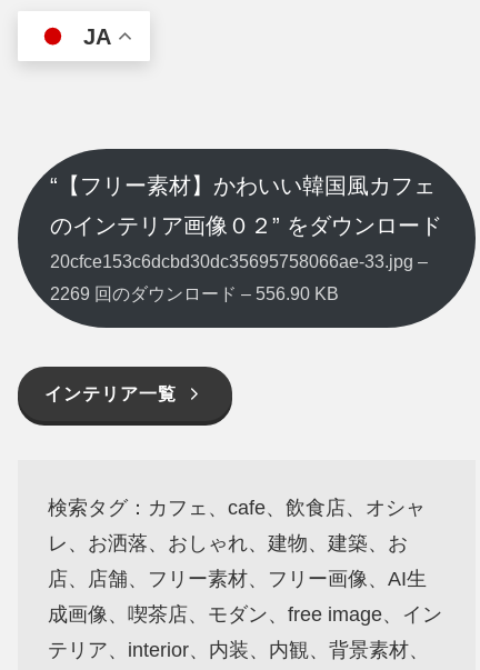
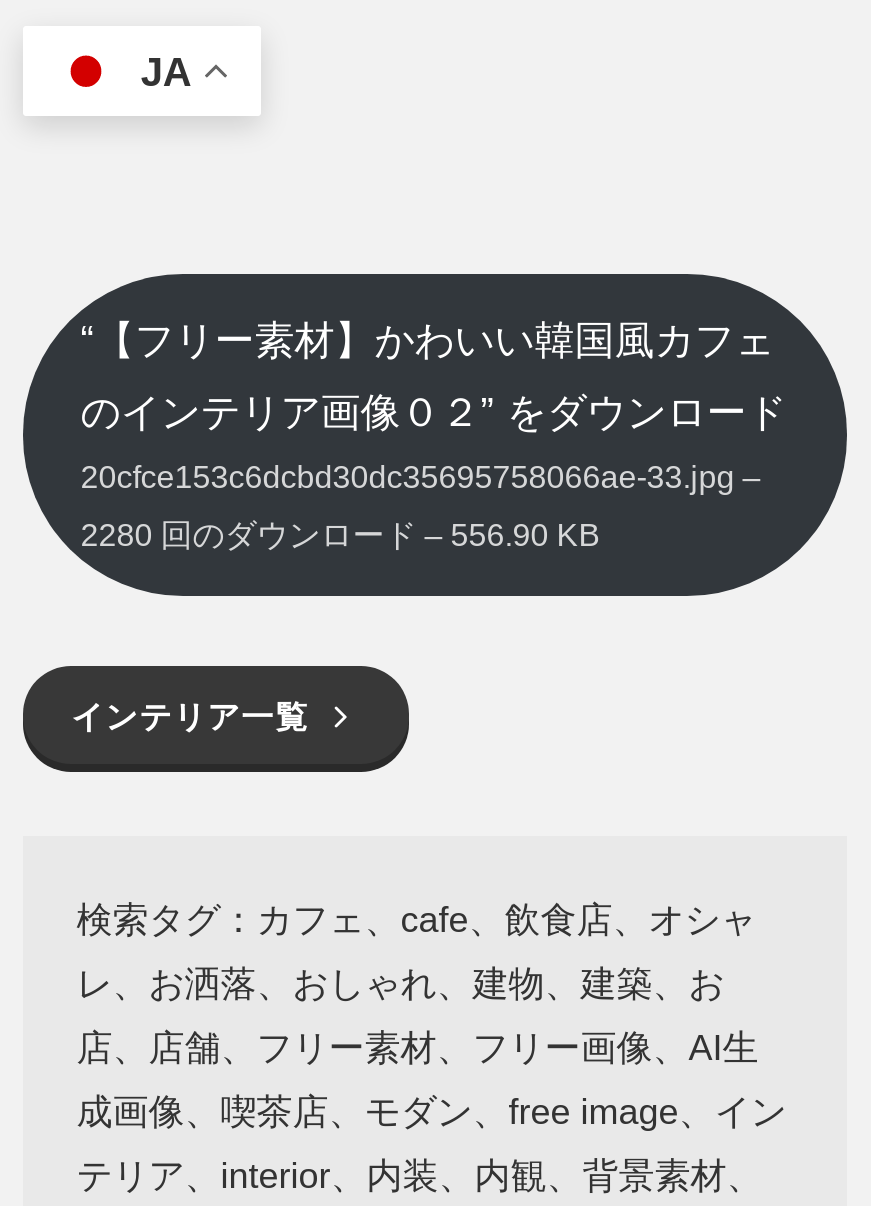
[50,283,339,303] 2269 回のダウンロード – 556.90 KB -> [81,516,601,552] 2280 回のダウンロード – 556.90 KB

